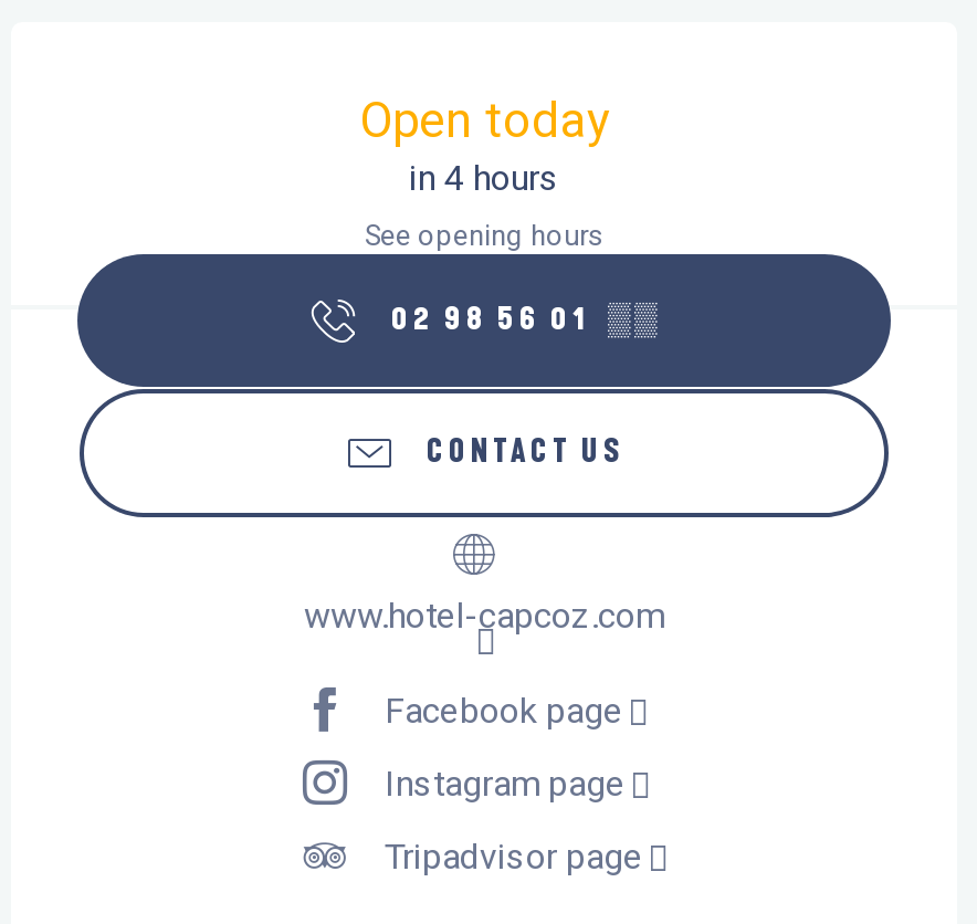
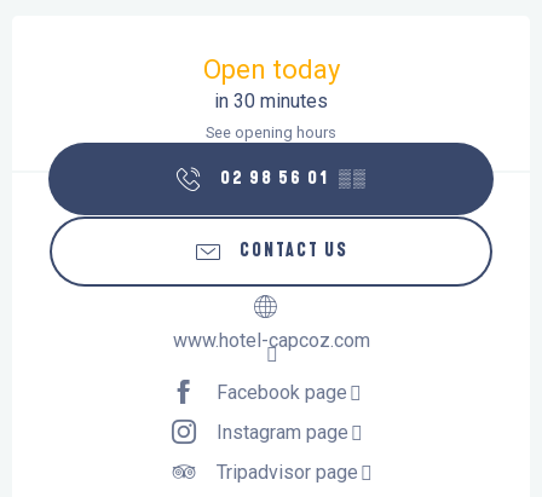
[409,157,559,199] in 4 hours -> [214,89,328,112] in 30 minutes

